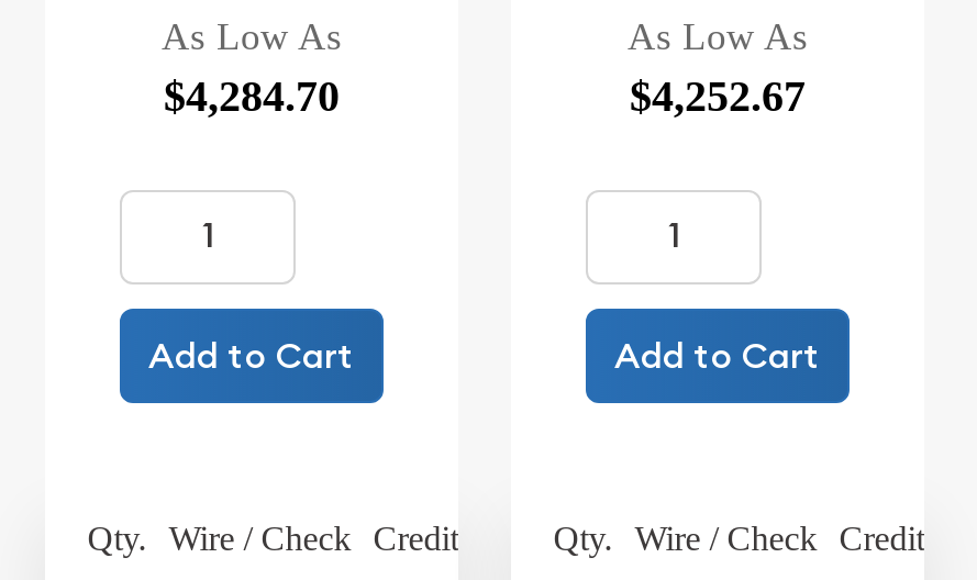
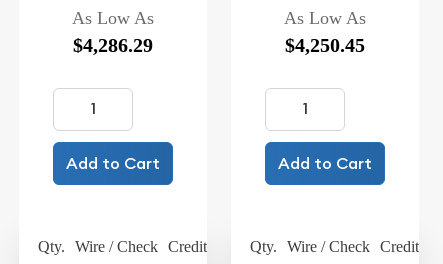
[164,72,340,120] $4,284.70 -> [73,34,153,56] $4,286.29
[630,72,806,120] $4,252.67 -> [285,34,365,56] $4,250.45

